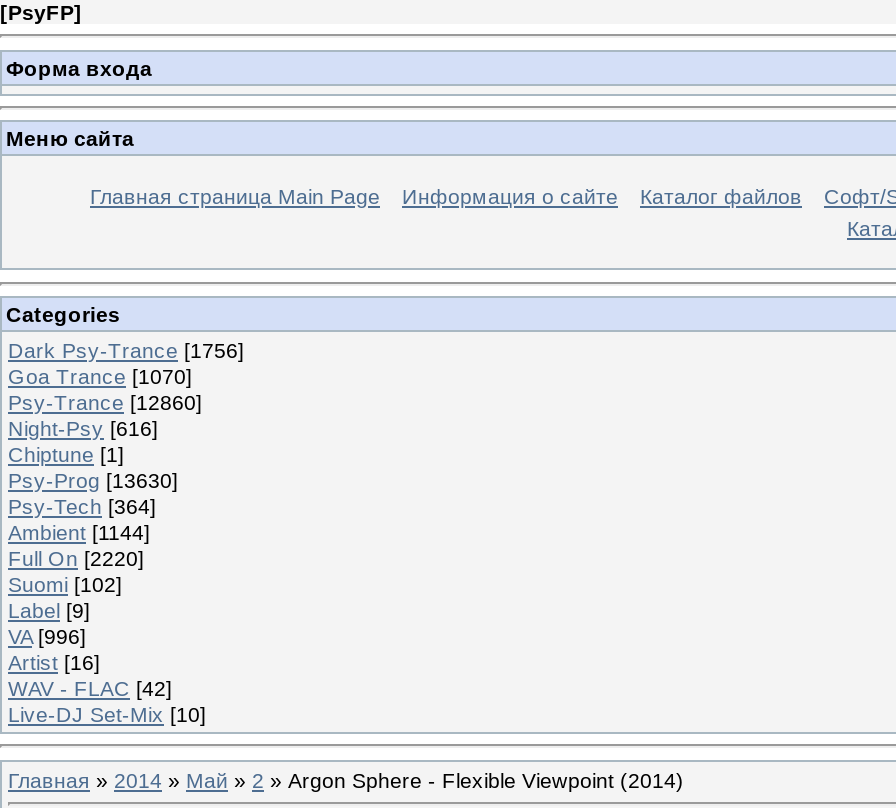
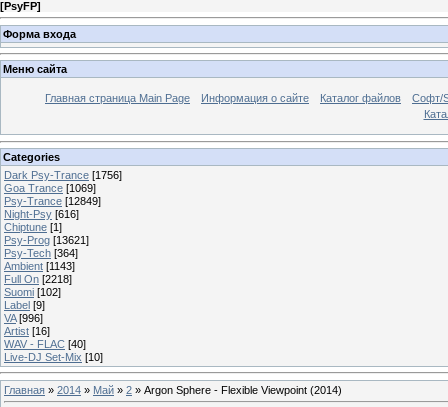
[8,364,192,388] Goa Trance [1070] -> [4,182,96,194] Goa Trance [1069]
[8,390,202,414] Psy-Trance [12860] -> [4,195,101,207] Psy-Trance [12849]
[8,468,178,492] Psy-Prog [13630] -> [4,234,89,246] Psy-Prog [13621]
[8,520,150,544] Ambient [1144] -> [4,260,75,272] Ambient [1143]
[8,546,144,570] Full On [2220] -> [4,273,72,285] Full On [2218]
[8,676,172,700] WAV - FLAC [42] -> [4,338,86,350] WAV - FLAC [40]

